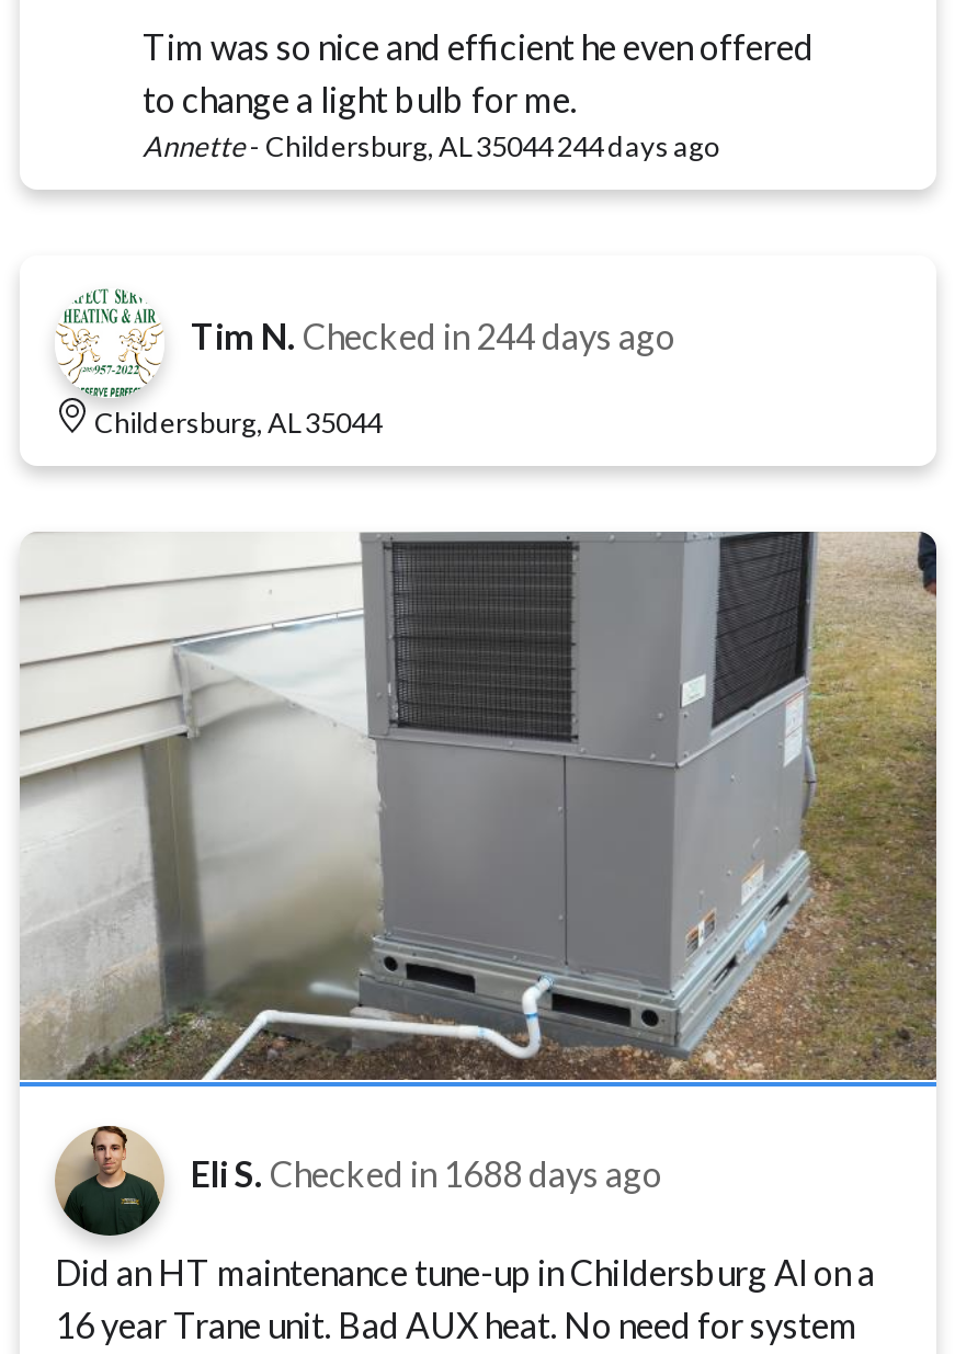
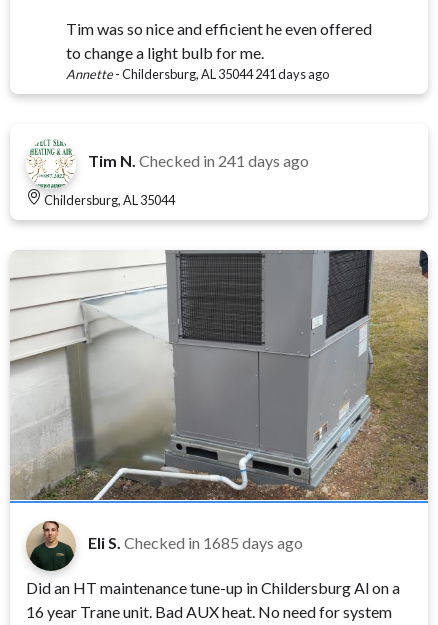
[143,129,719,164] Annette - Childersburg, AL 35044 244 days ago -> [66,66,329,82] Annette - Childersburg, AL 35044 241 days ago
[191,315,675,357] Tim N. Checked in 244 days ago -> [88,151,309,170] Tim N. Checked in 241 days ago
[191,1153,662,1195] Eli S. Checked in 1688 days ago -> [88,533,303,552] Eli S. Checked in 1685 days ago

